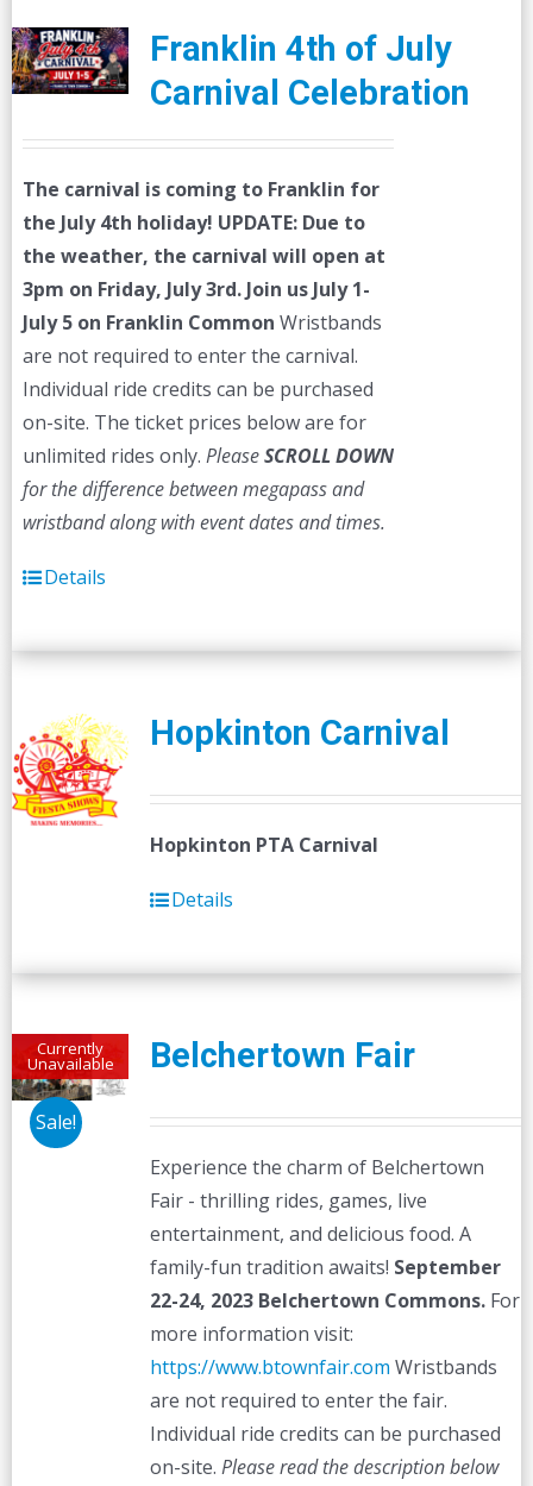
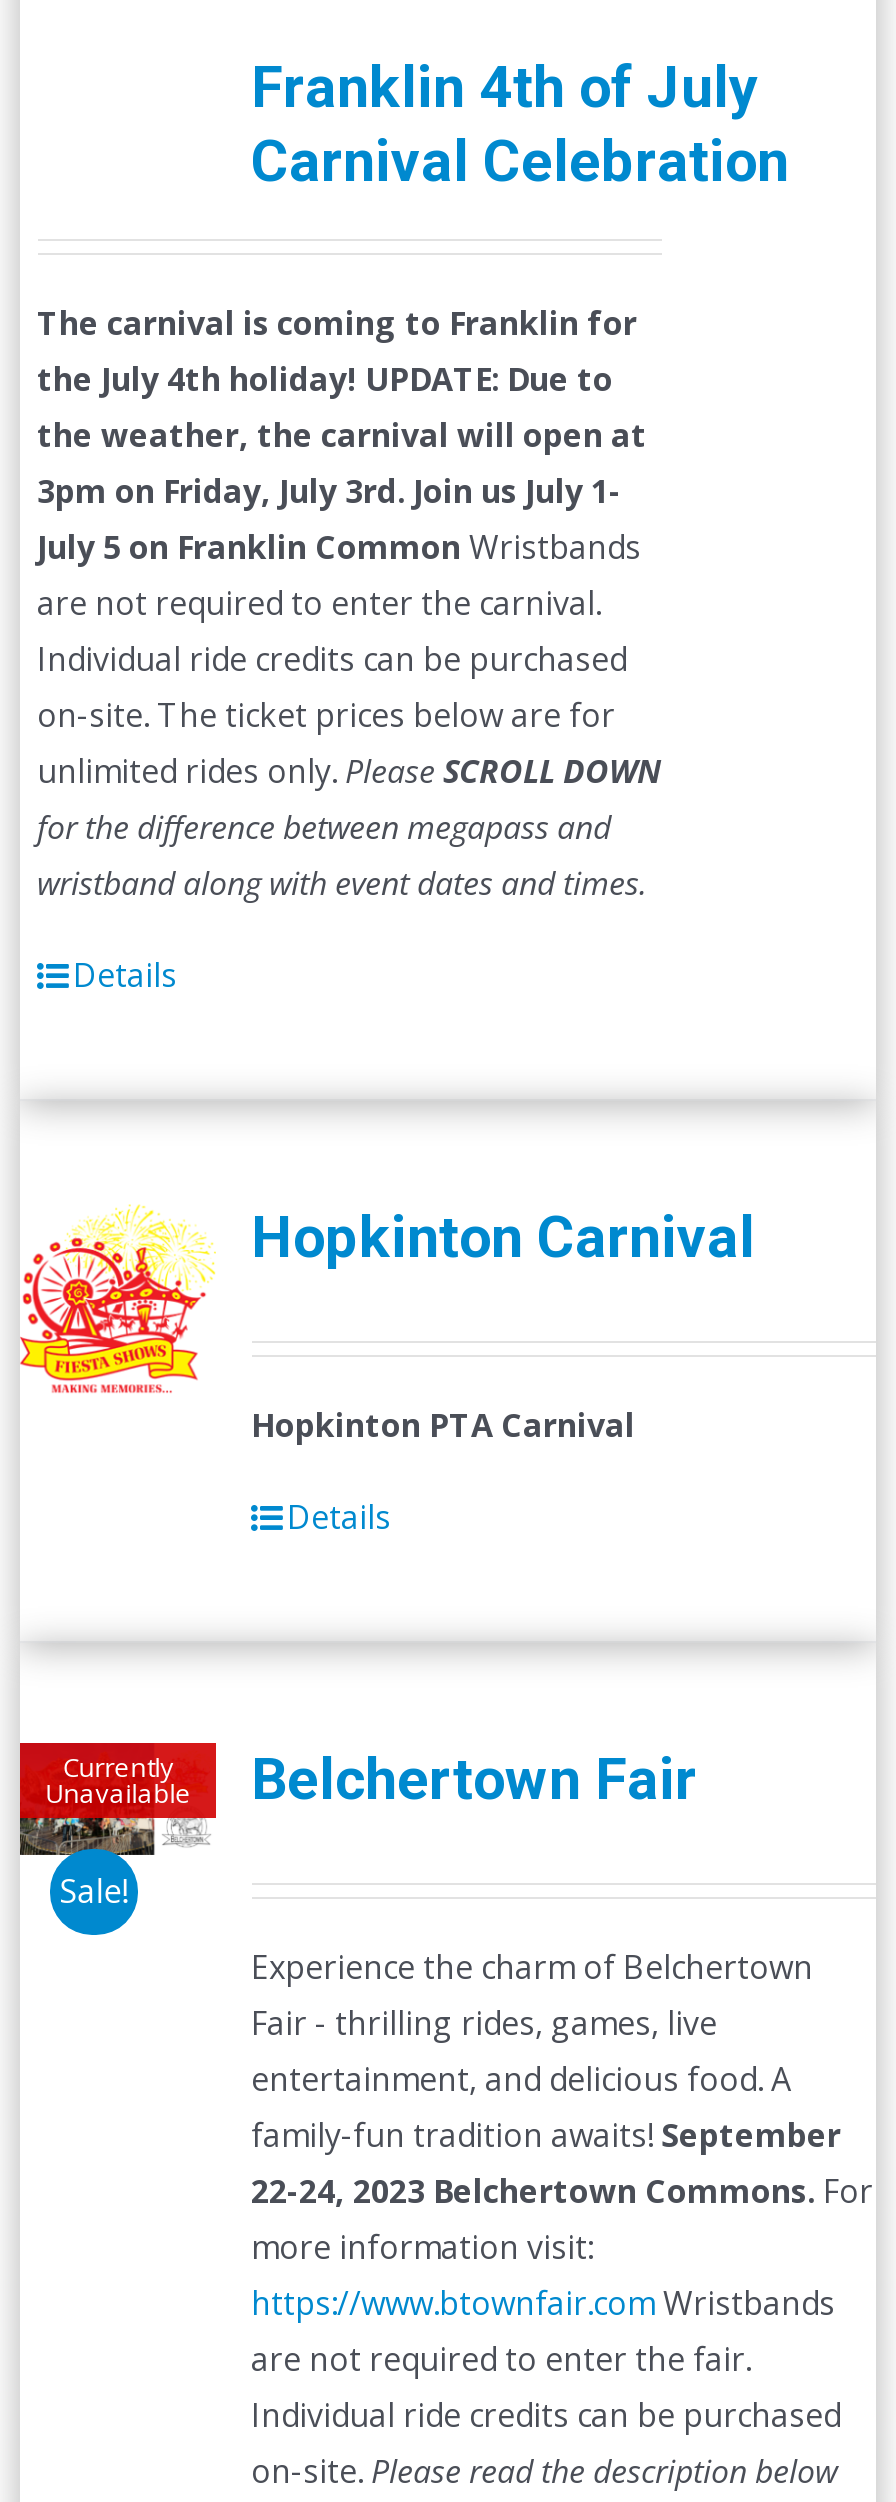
[11,26,130,95] [image] -> none

